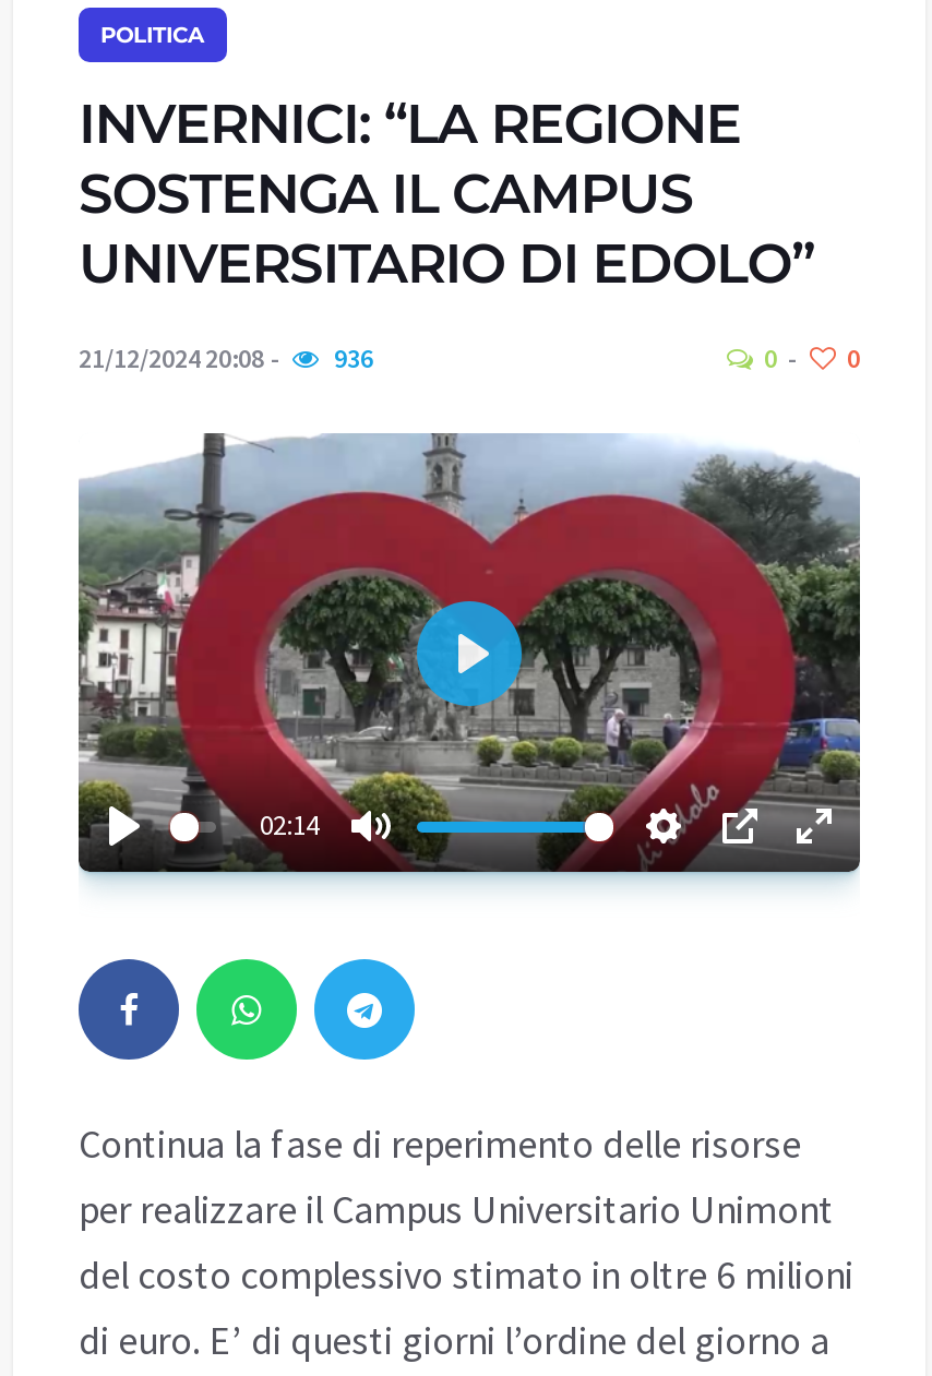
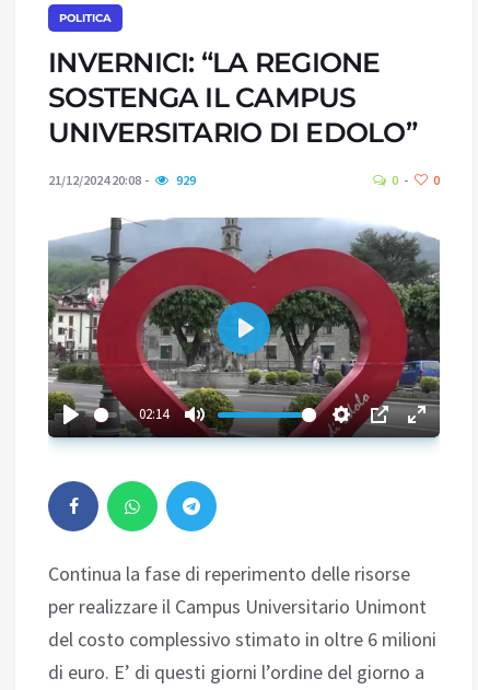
[334,342,373,374] 936 -> [176,172,196,188] 929

